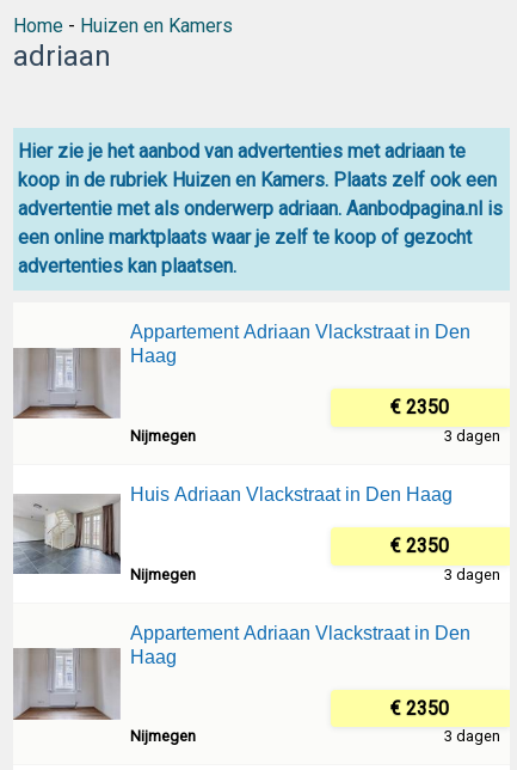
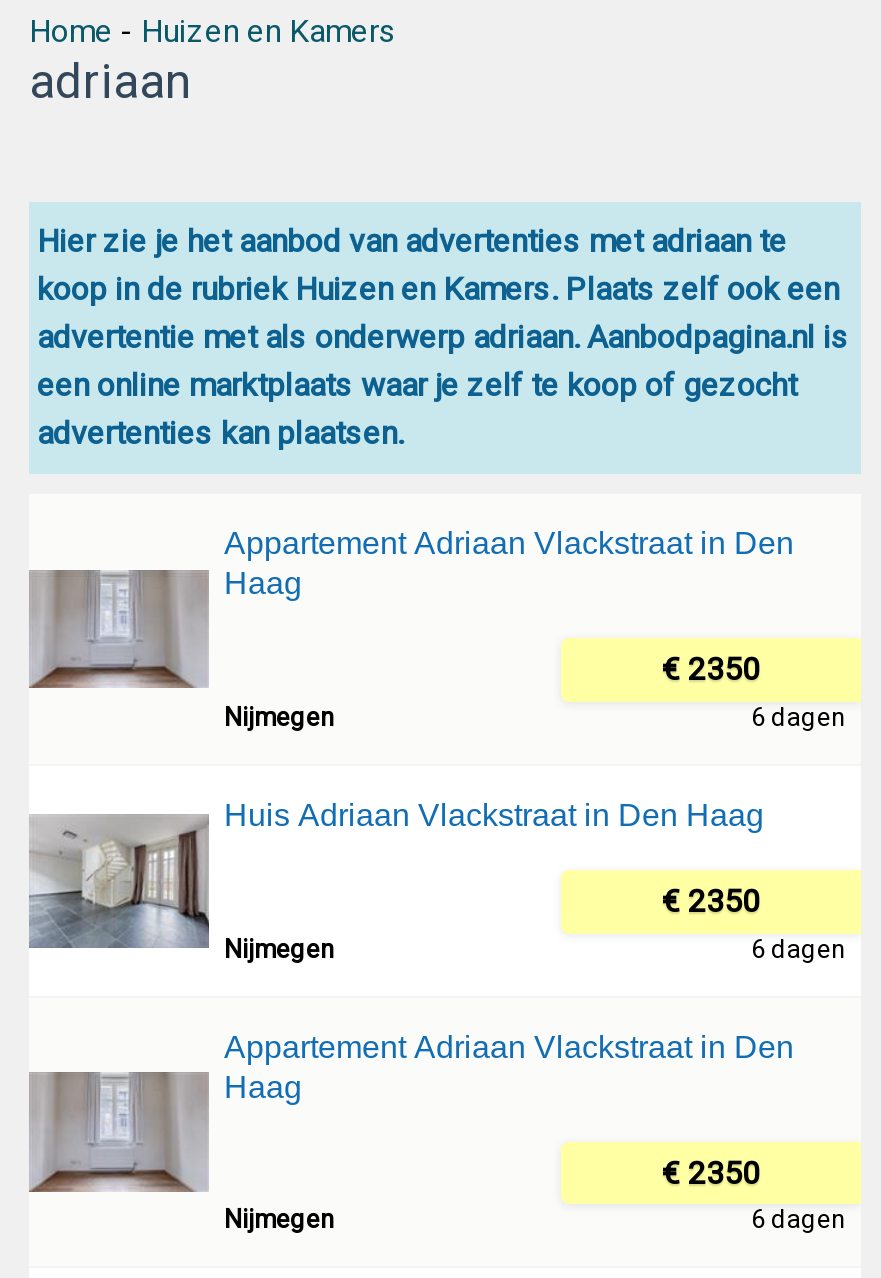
[444,427,500,445] 3 dagen -> [751,702,845,732] 6 dagen
[444,565,500,583] 3 dagen -> [751,933,845,963] 6 dagen
[444,727,500,745] 3 dagen -> [751,1205,845,1235] 6 dagen

